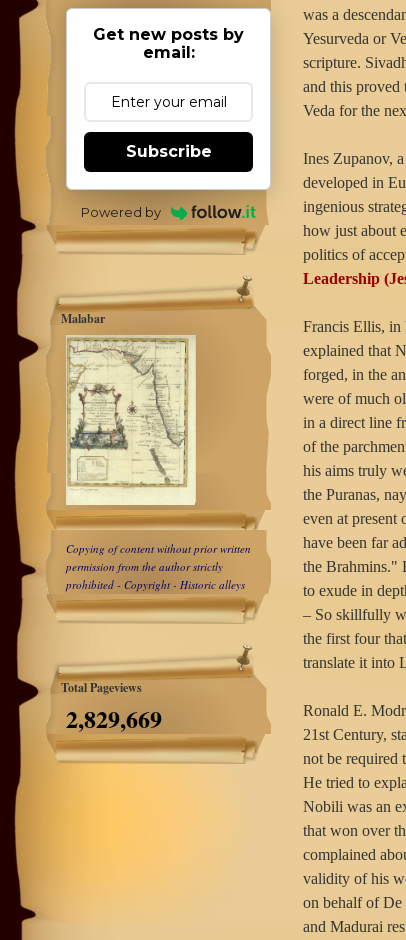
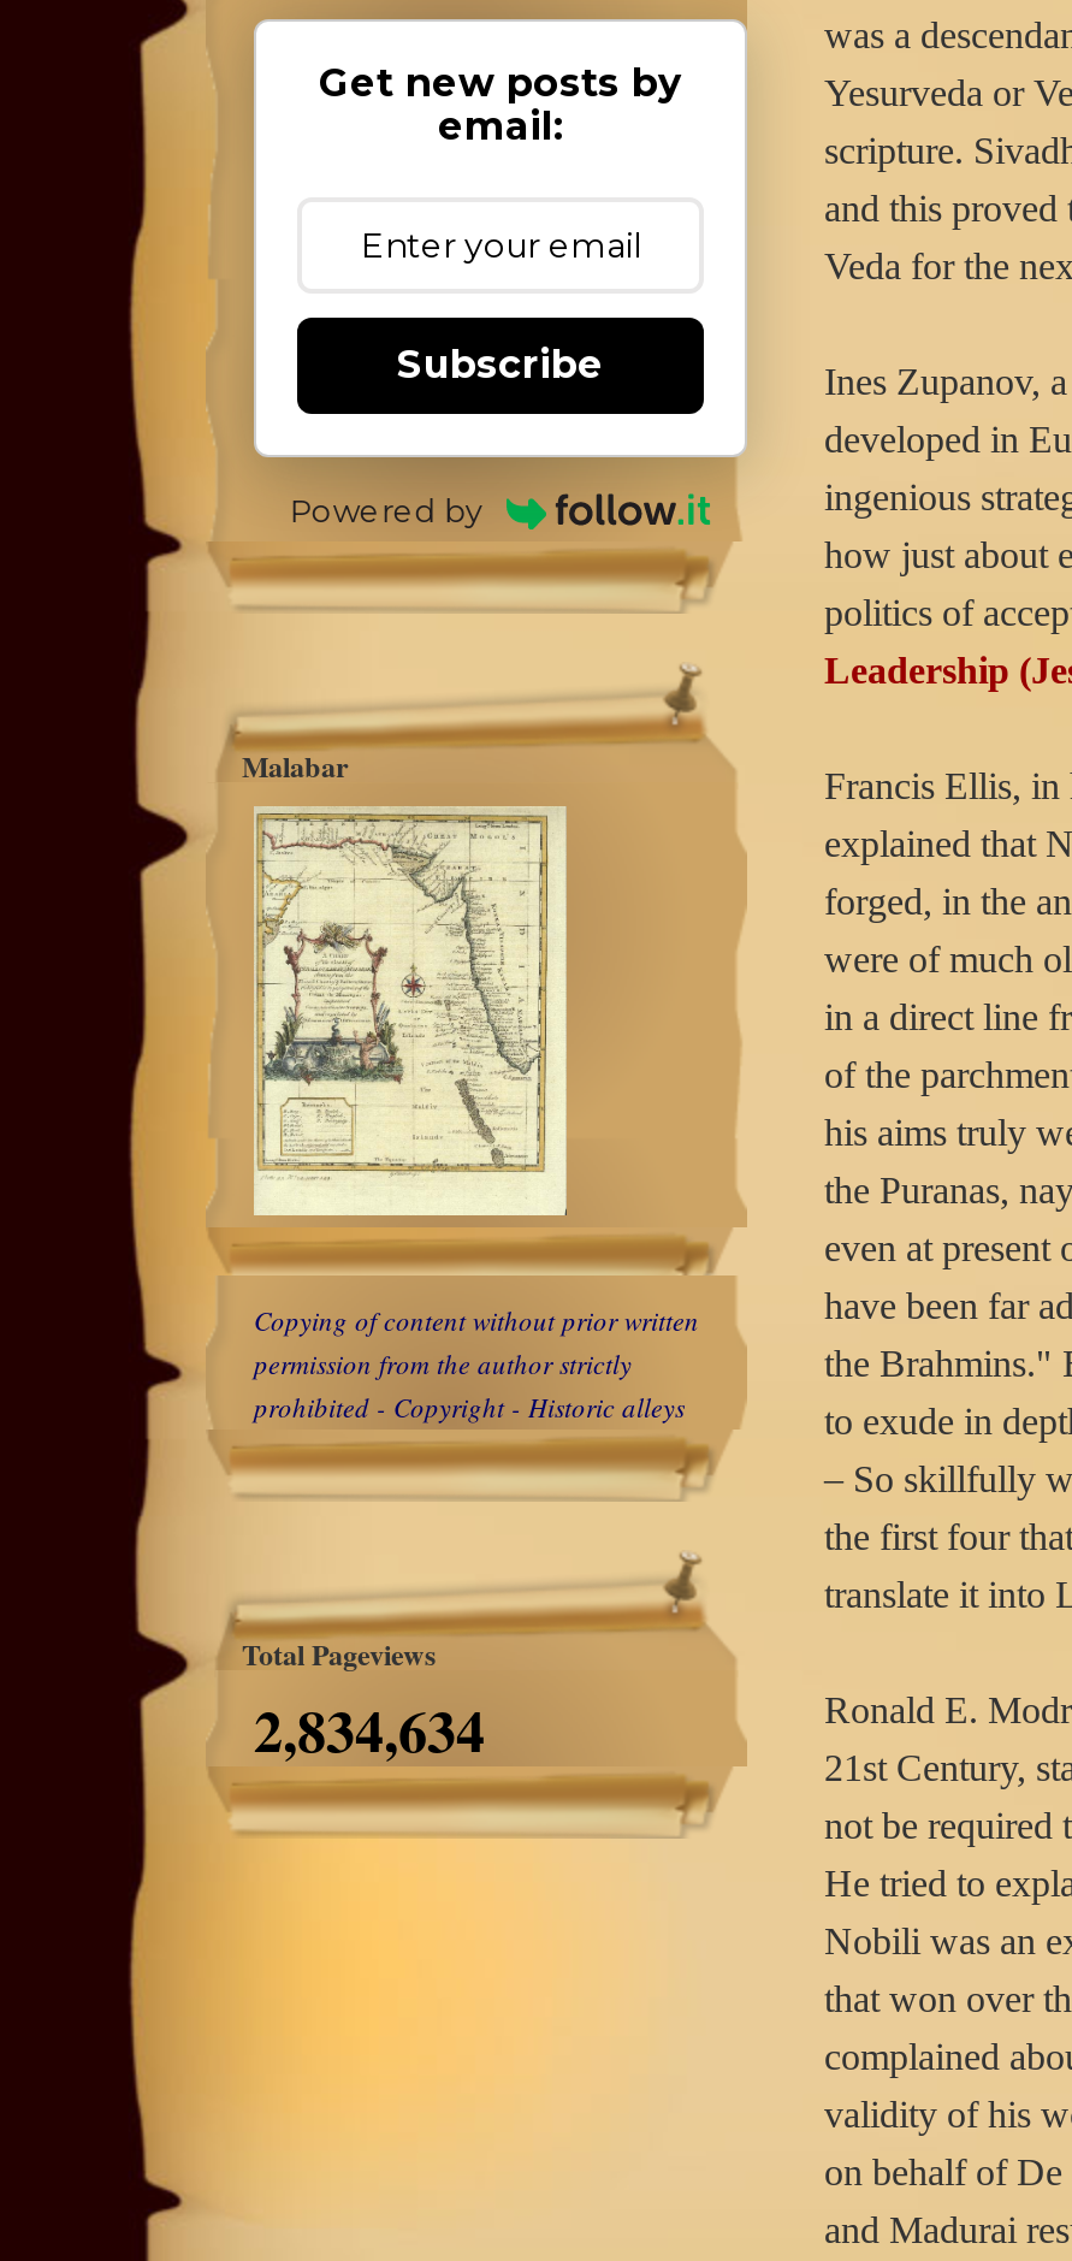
[66,701,162,736] 2,829,669 -> [254,1688,485,1772] 2,834,634

